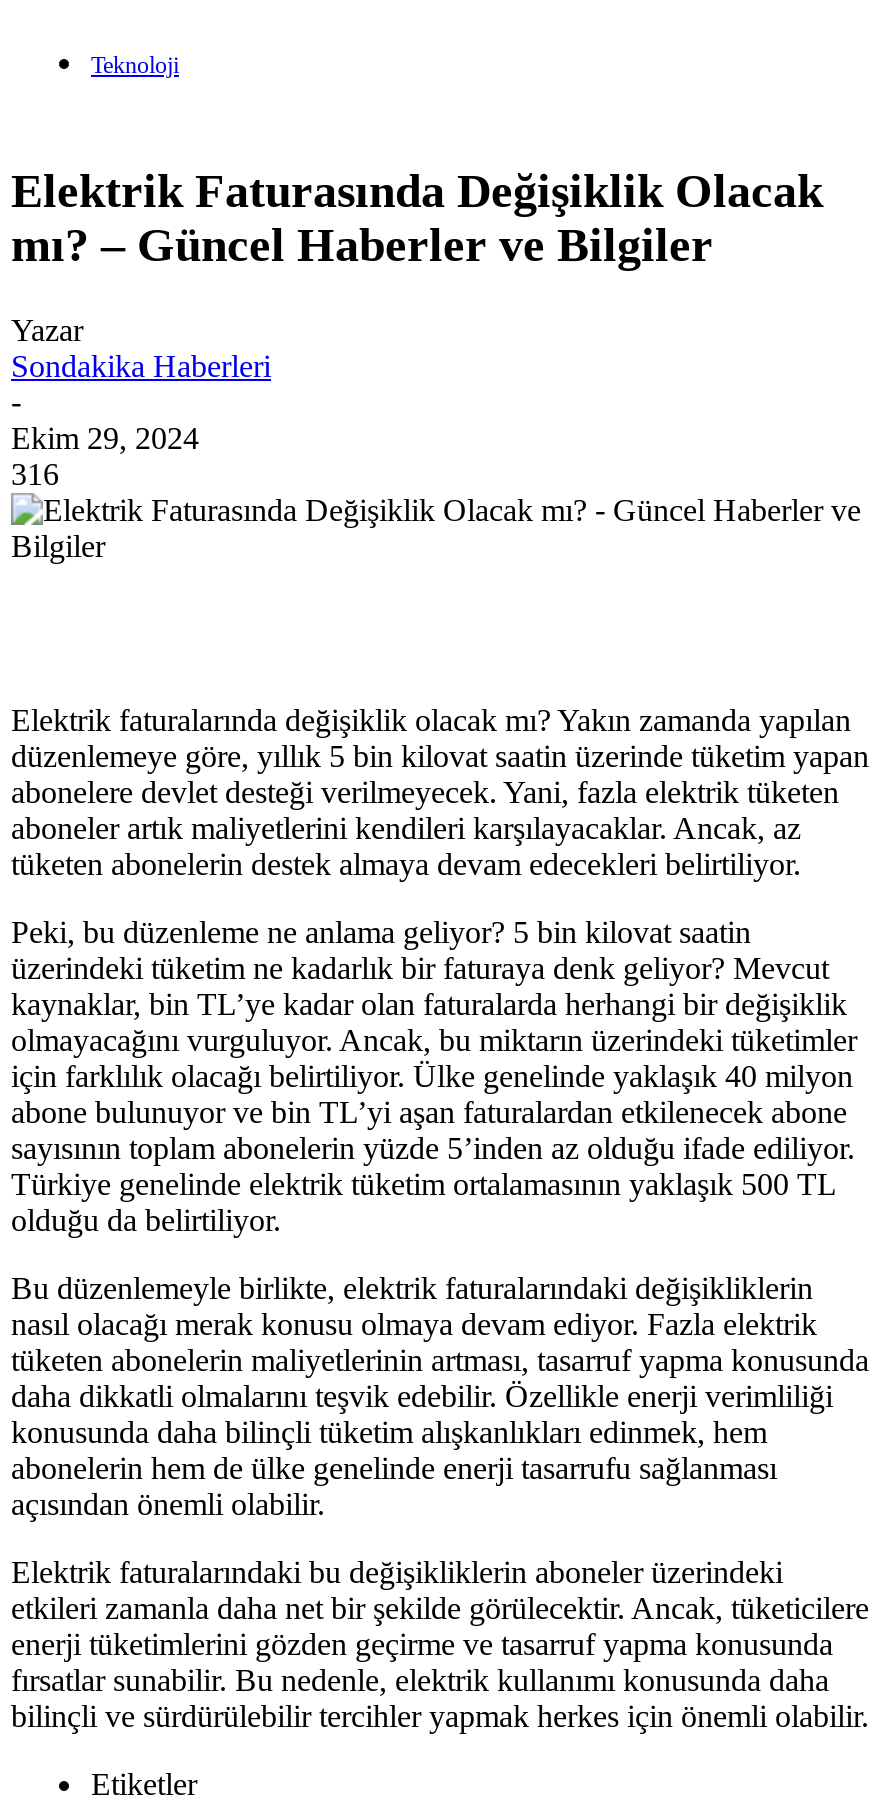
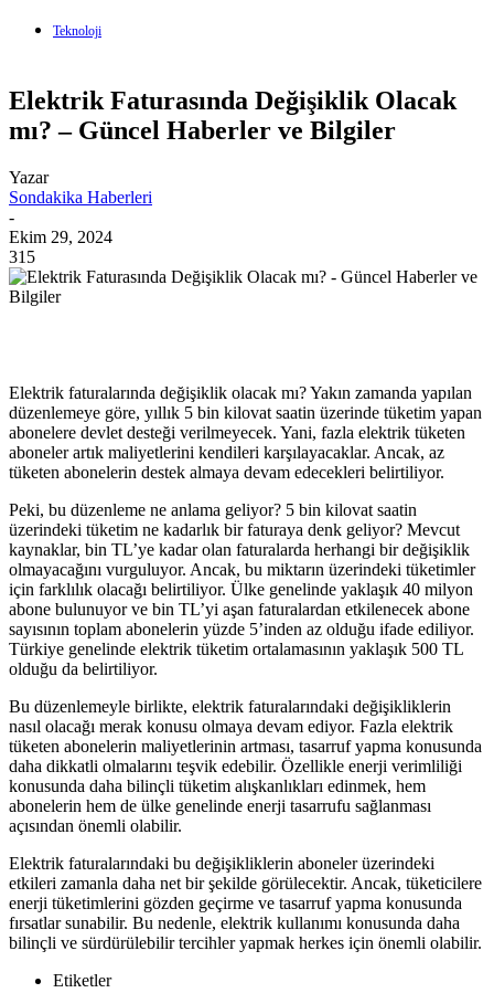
[11,457,59,491] 316 -> [9,247,35,266] 315

